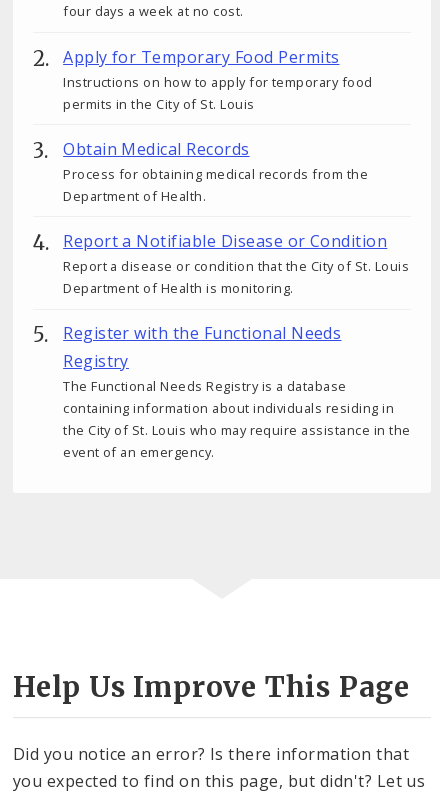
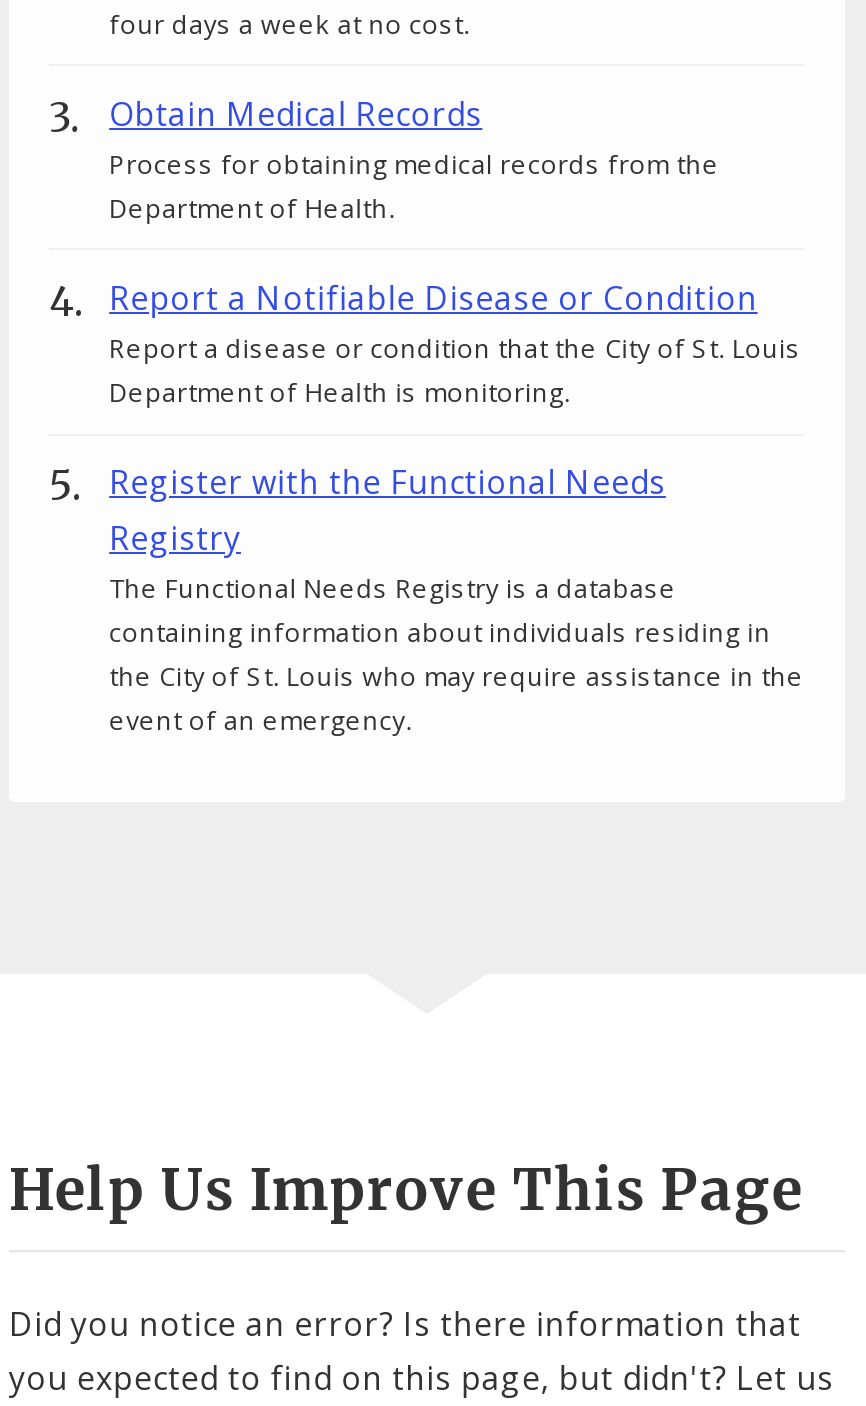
[63,46,373,113] Apply for Temporary Food Permits | Instructions on how to apply for temporary food | permits in the City of St. Louis -> none

